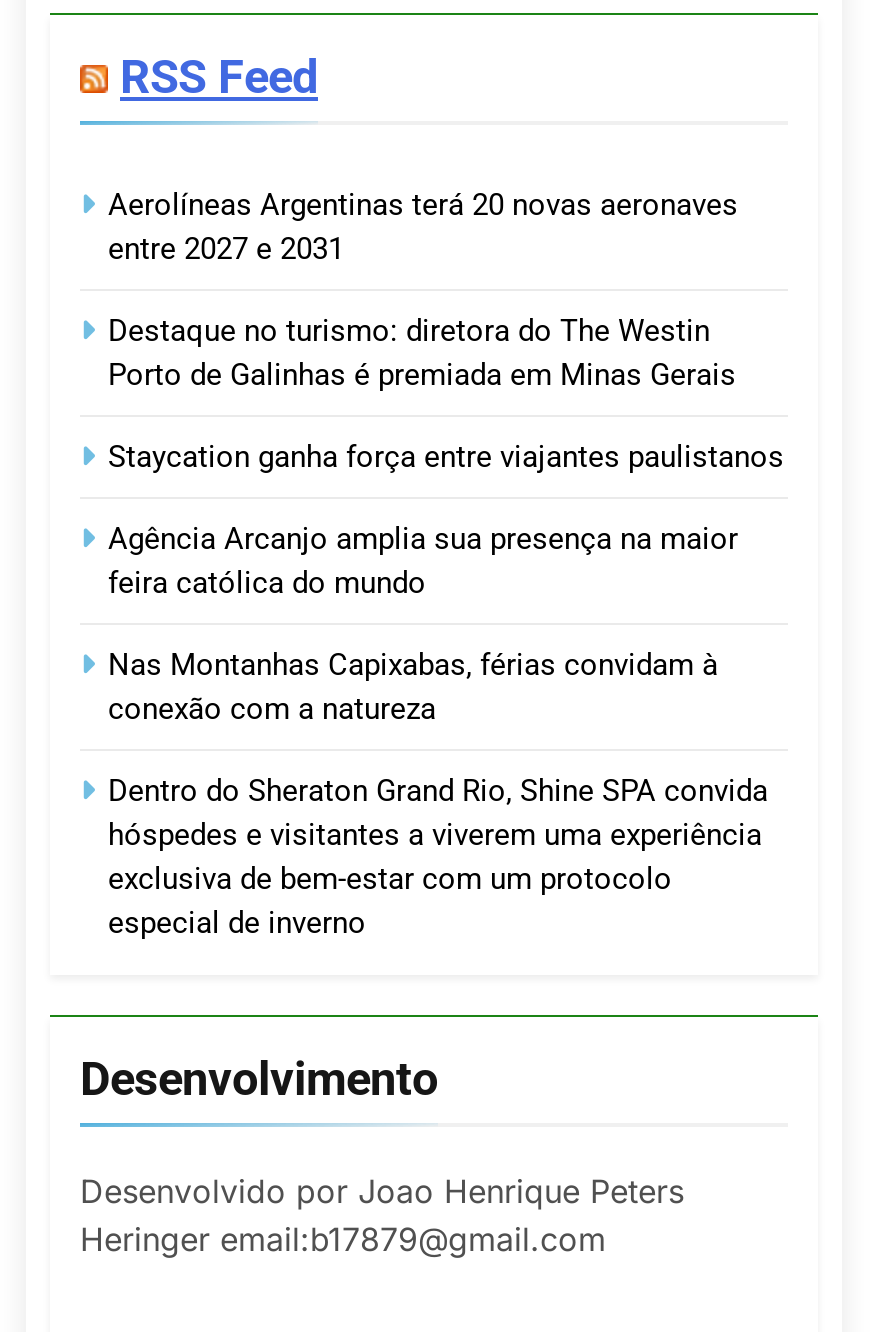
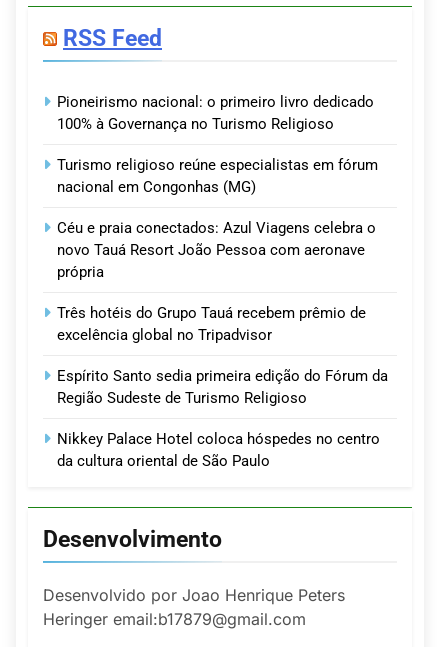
[108,187,738,267] Aerolíneas Argentinas terá 20 novas aeronaves | entre 2027 e 2031 -> [57,93,374,133] Pioneirismo nacional: o primeiro livro dedicado | 100% à Governança no Turismo Religioso
[108,313,736,393] Destaque no turismo: diretora do The Westin | Porto de Galinhas é premiada em Minas Gerais -> [57,156,378,196] Turismo religioso reúne especialistas em fórum | nacional em Congonhas (MG)
[108,439,784,475] Staycation ganha força entre viajantes paulistanos -> [57,219,376,281] Céu e praia conectados: Azul Viagens celebra o | novo Tauá Resort João Pessoa com aeronave | própria
[108,521,738,601] Agência Arcanjo amplia sua presença na maior | feira católica do mundo -> [57,304,366,344] Três hotéis do Grupo Tauá recebem prêmio de | excelência global no Tripadvisor
[108,647,718,727] Nas Montanhas Capixabas, férias convidam à | conexão com a natureza -> [57,367,388,407] Espírito Santo sedia primeira edição do Fórum da | Região Sudeste de Turismo Religioso
[108,773,768,941] Dentro do Sheraton Grand Rio, Shine SPA convida | hóspedes e visitantes a viverem uma experiência | exclusiva de bem-estar com um protocolo | especial de inverno -> [57,430,380,470] Nikkey Palace Hotel coloca hóspedes no centro | da cultura oriental de São Paulo

